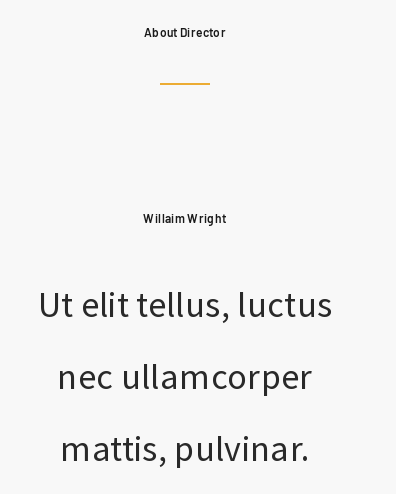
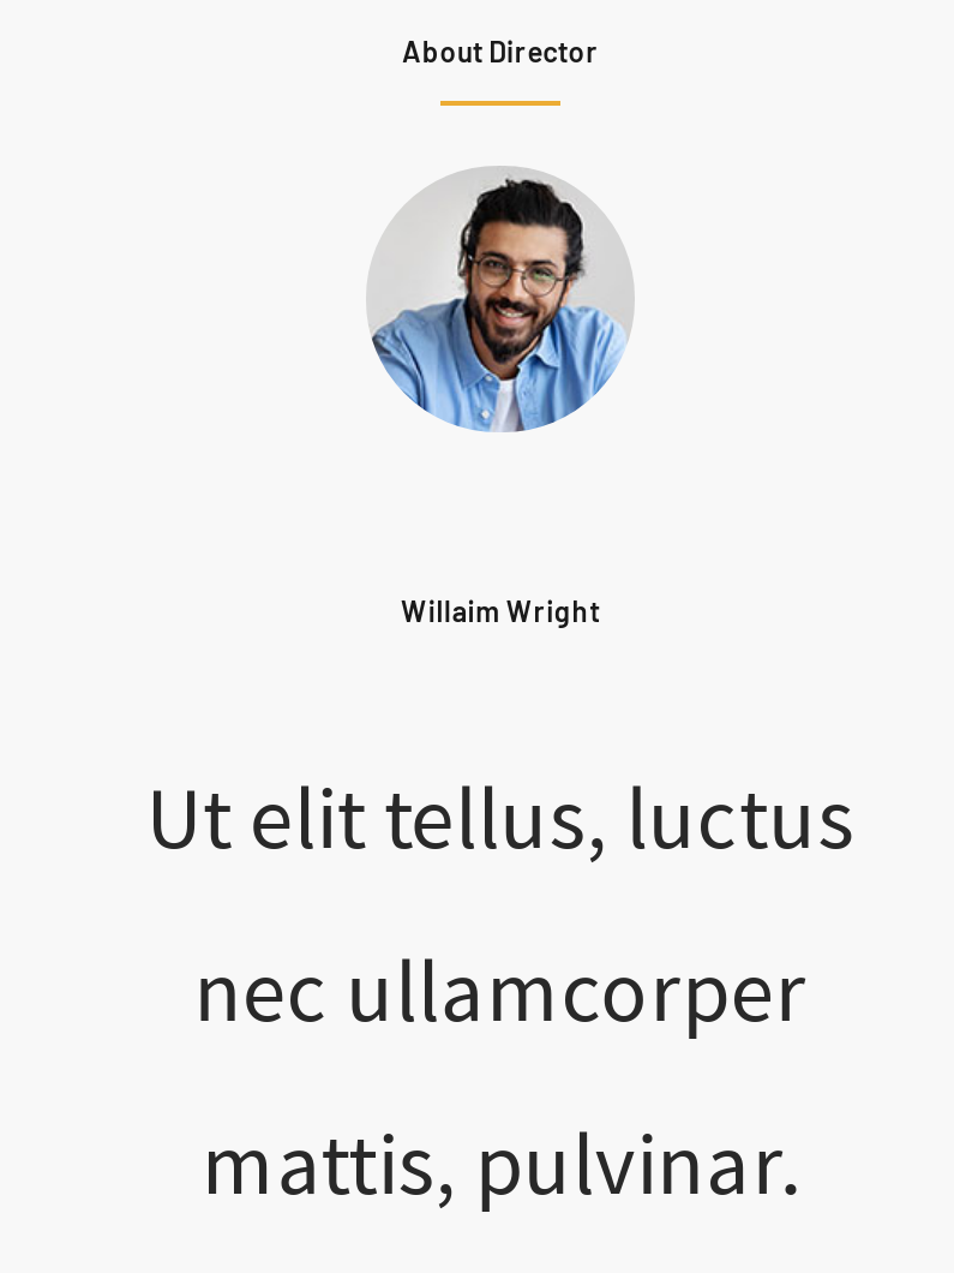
none -> [368,171,635,435] [image]

